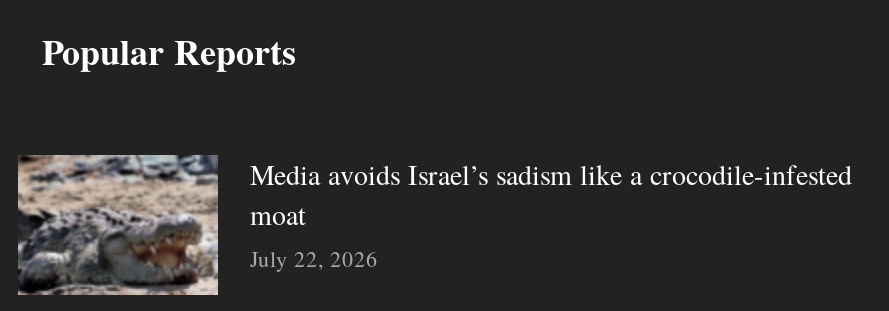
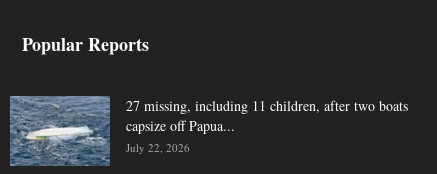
[16,153,852,297] [image] | Media avoids Israel’s sadism like a crocodile-infested | moat -> [9,95,408,167] [image] | 27 missing, including 11 children, after two boats | capsize off Papua...

